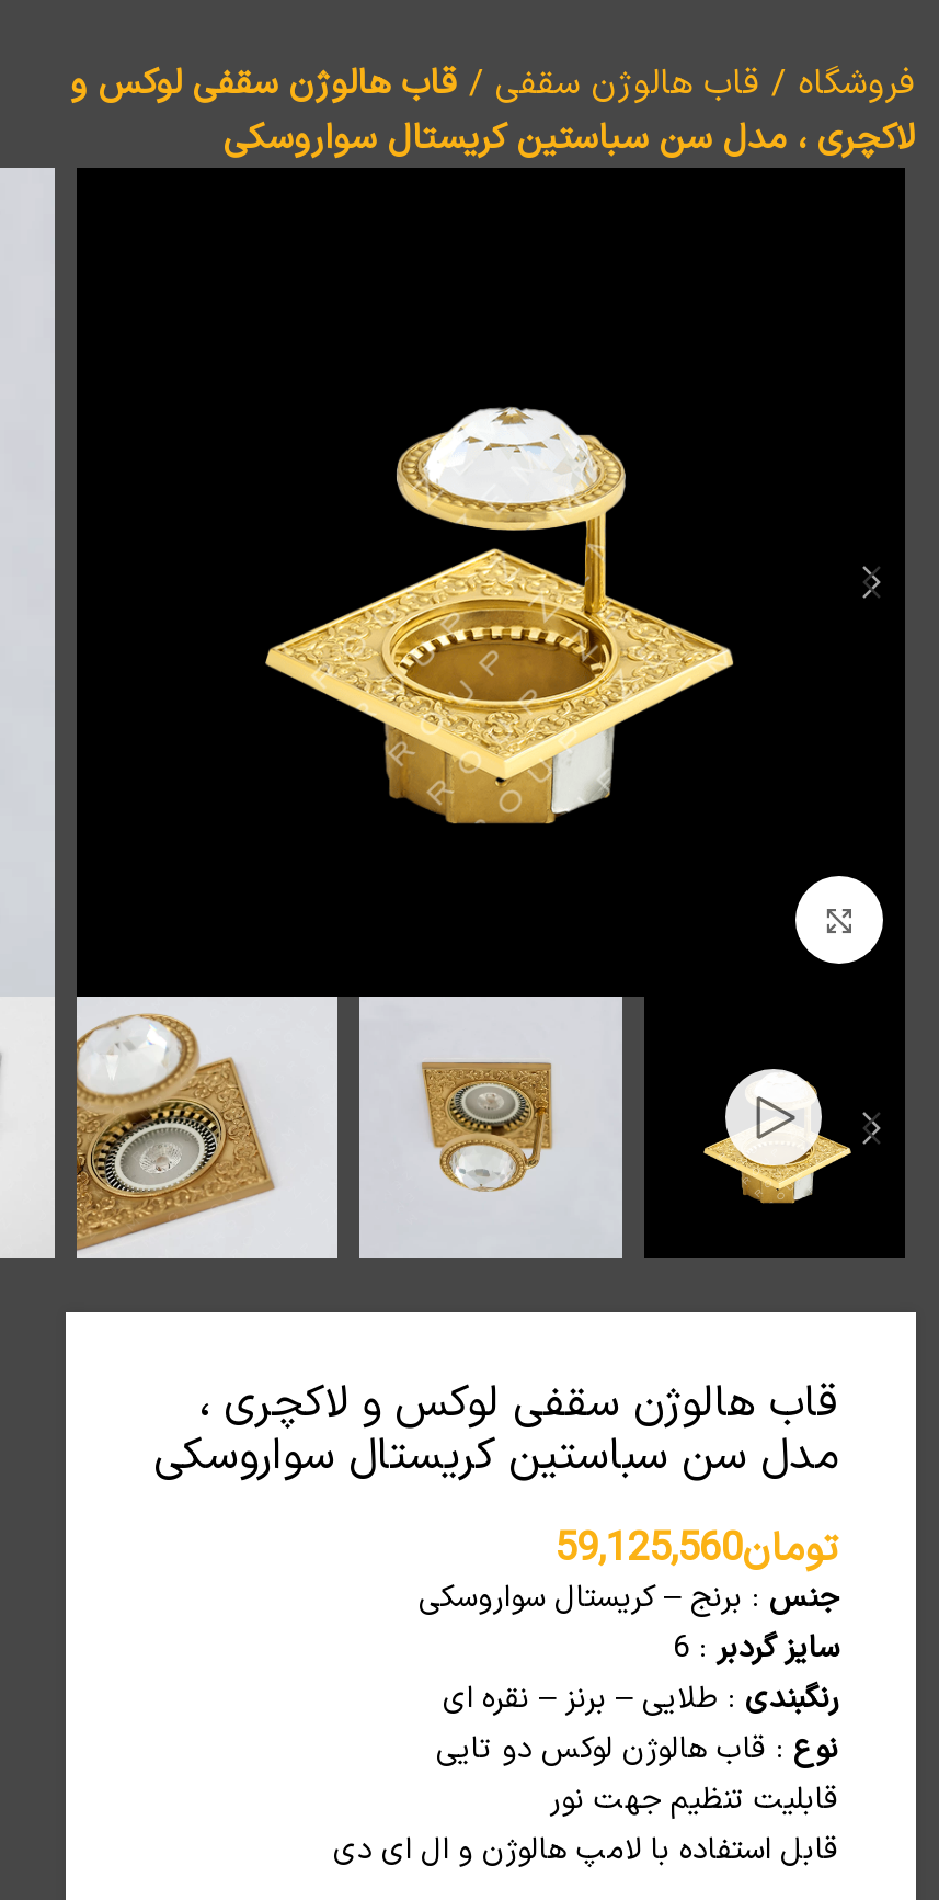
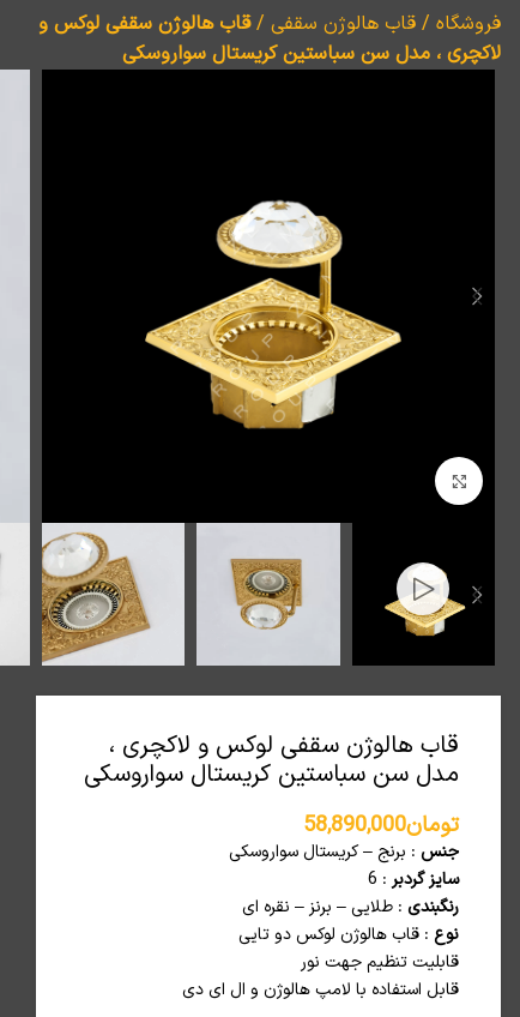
[554,1521,839,1581] تومان59,125,560 -> [303,810,459,842] تومان58,890,000

